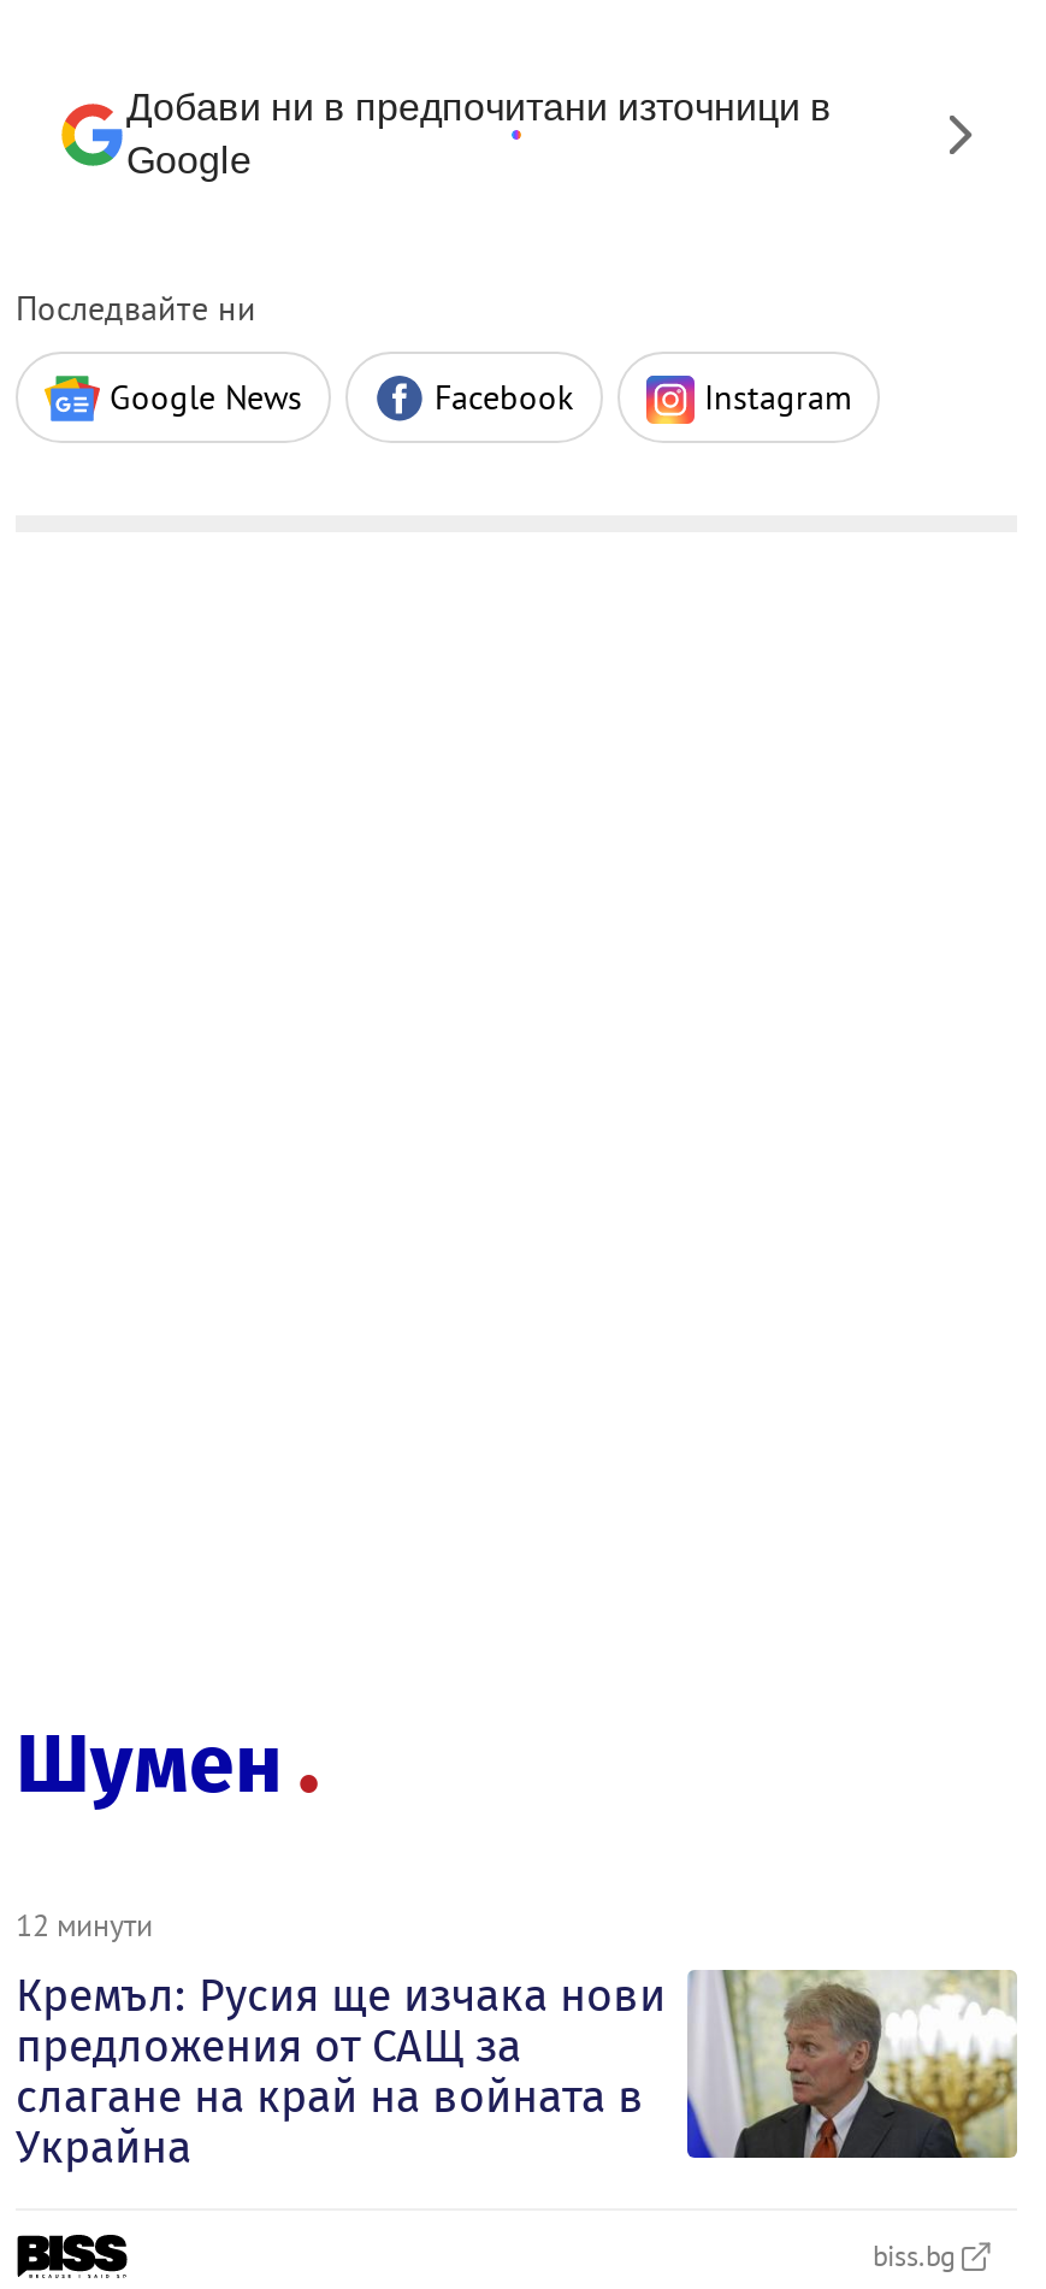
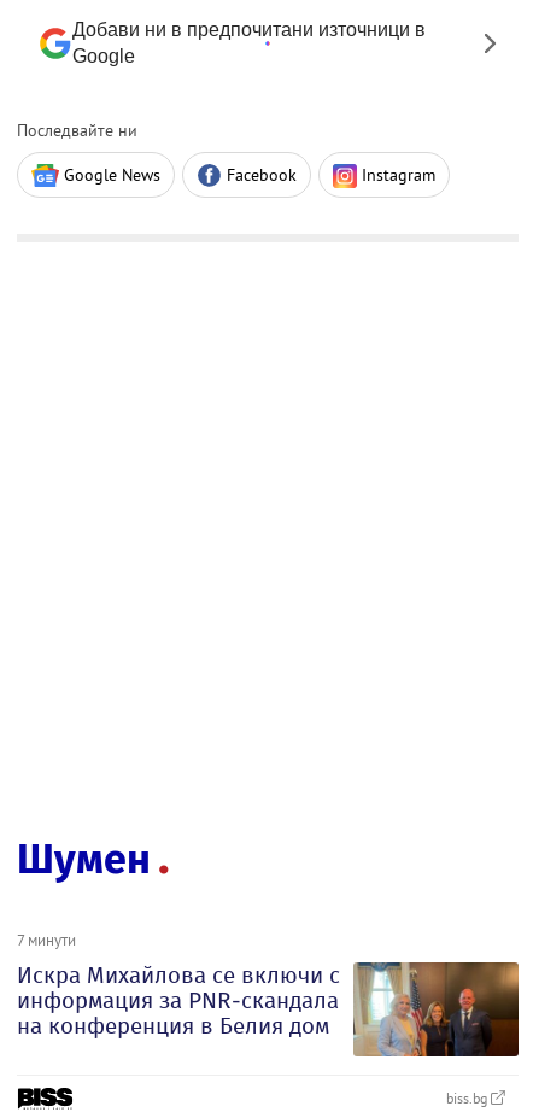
[16,1905,1017,2175] [image] | 12 минути | Кремъл: Русия ще изчака нови | предложения от САЩ за | слагане на край на войната в | Украйна -> [17,930,520,1058] [image] | 7 минути | Искра Михайлова се включи с | информация за PNR-скандала | на конференция в Белия дом

